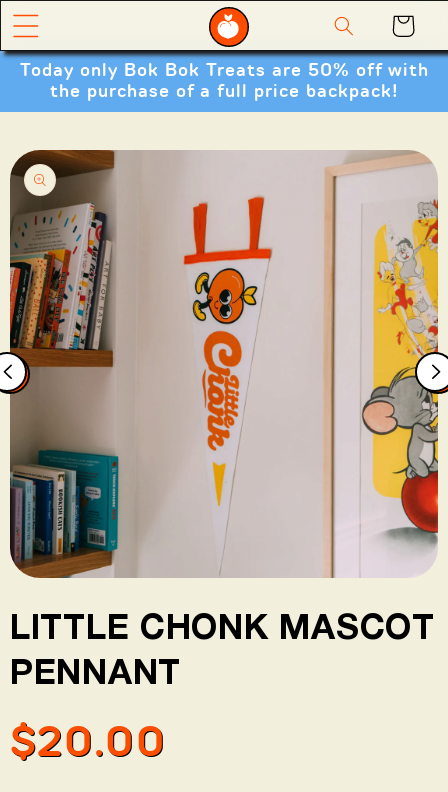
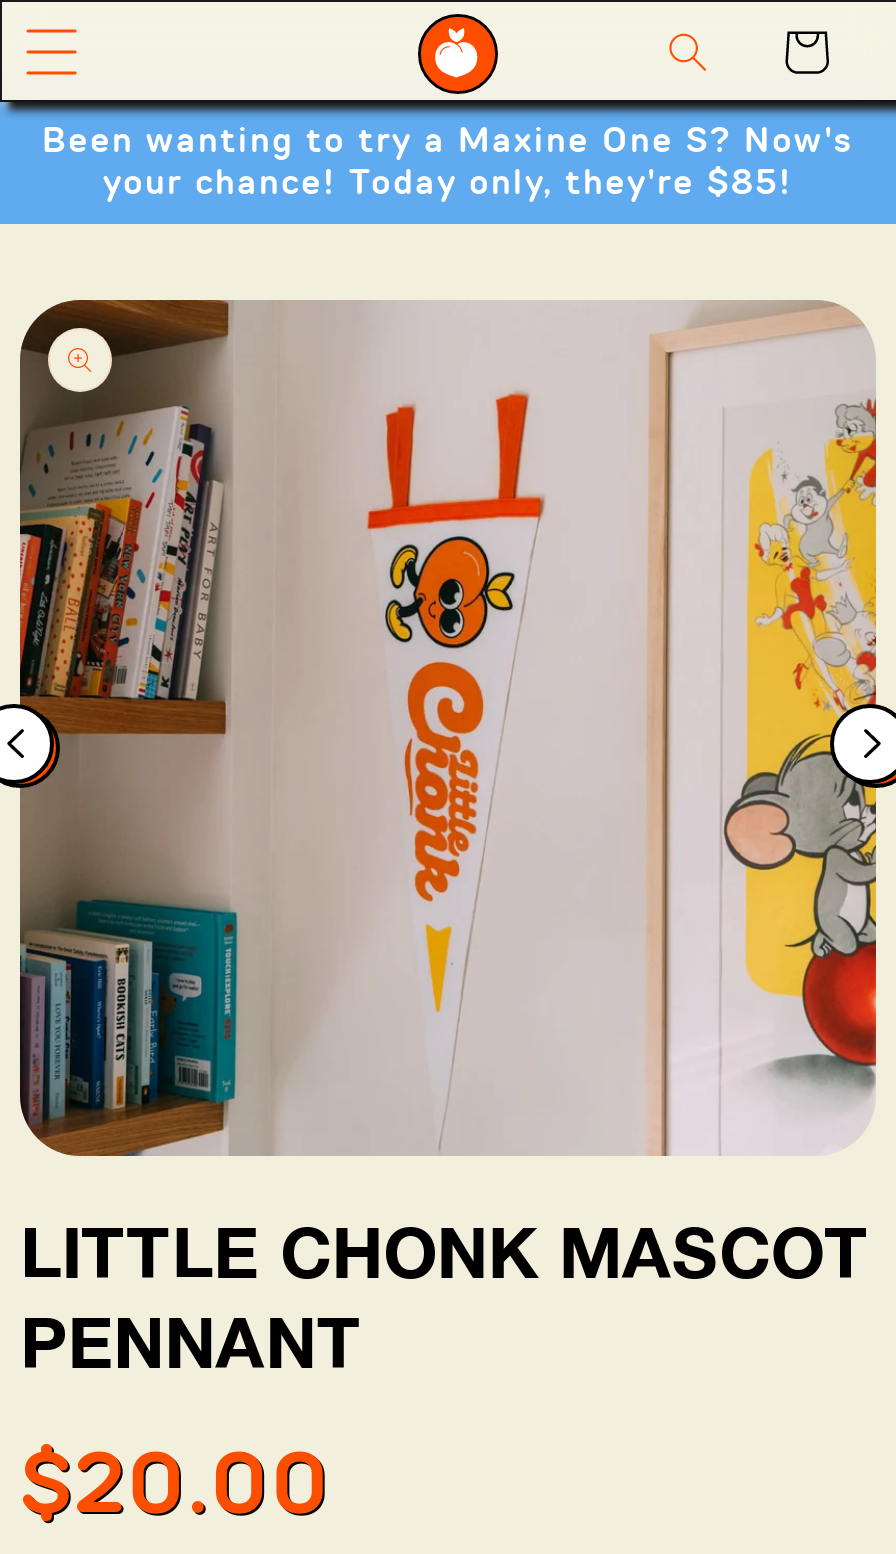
[19,58,428,103] Today only Bok Bok Treats are 50% off with | the purchase of a full price backpack! -> [42,116,854,206] Been wanting to try a Maxine One S? Now's | your chance! Today only, they're $85!

